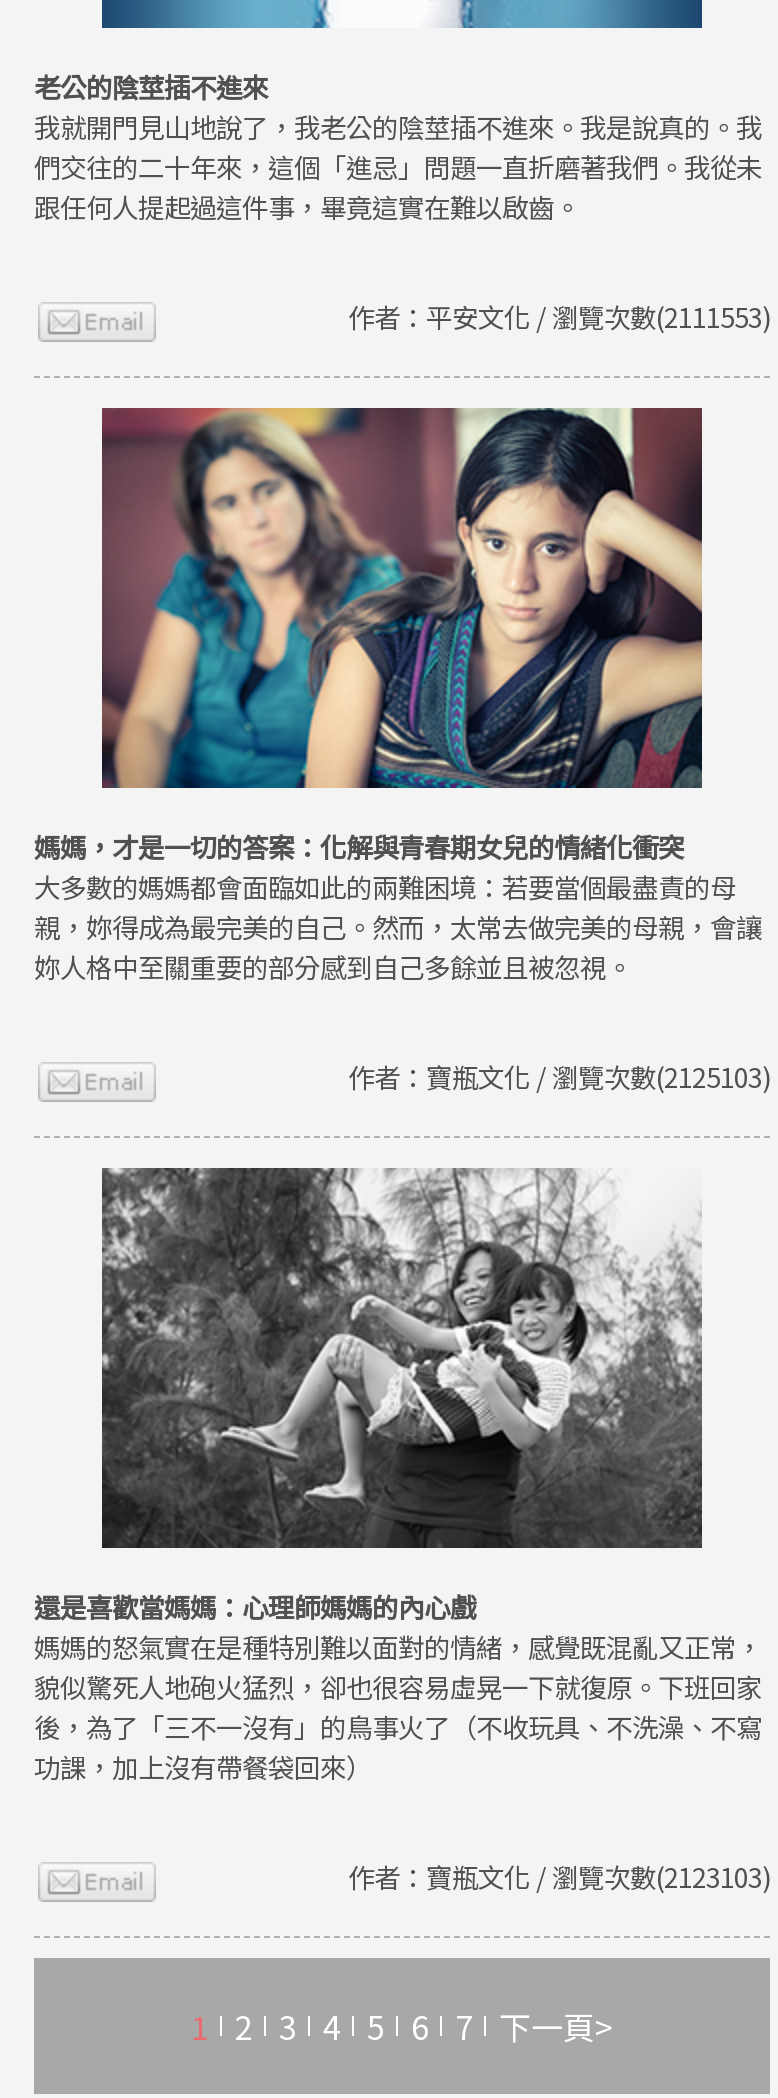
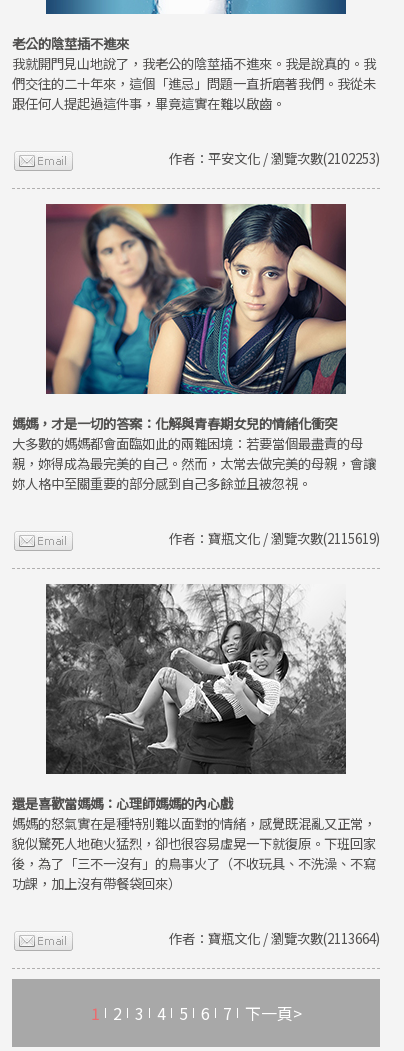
[348,297,770,335] 作者：平安文化 / 瀏覽次數(2111553) -> [169,149,380,168] 作者：平安文化 / 瀏覽次數(2102253)
[348,1057,770,1095] 作者：寶瓶文化 / 瀏覽次數(2125103) -> [169,529,380,548] 作者：寶瓶文化 / 瀏覽次數(2115619)
[348,1857,770,1895] 作者：寶瓶文化 / 瀏覽次數(2123103) -> [169,929,380,948] 作者：寶瓶文化 / 瀏覽次數(2113664)

